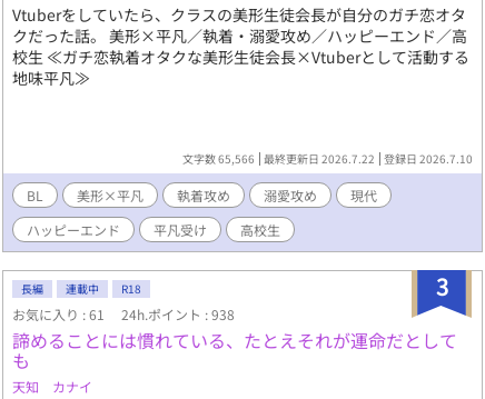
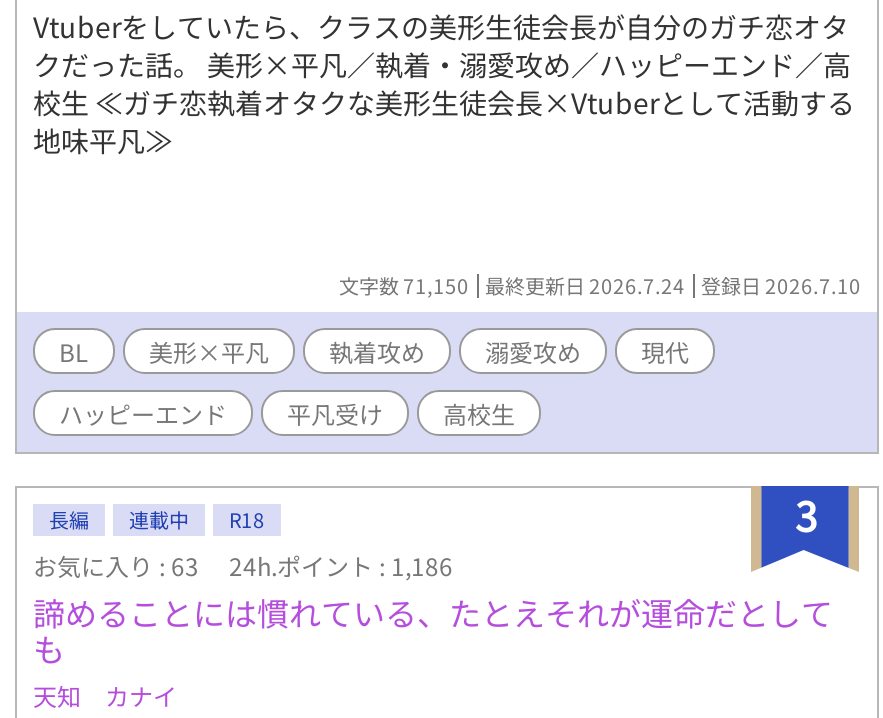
[182,150,473,167] 文字数 65,566 最終更新日 2026.7.22 登録日 2026.7.10 -> [339,270,861,300] 文字数 71,150 最終更新日 2026.7.24 登録日 2026.7.10
[12,305,108,323] お気に入り : 61 -> [33,548,205,582] お気に入り : 63
[121,305,235,323] 24h.ポイント : 938 -> [229,548,453,582] 24h.ポイント : 1,186

